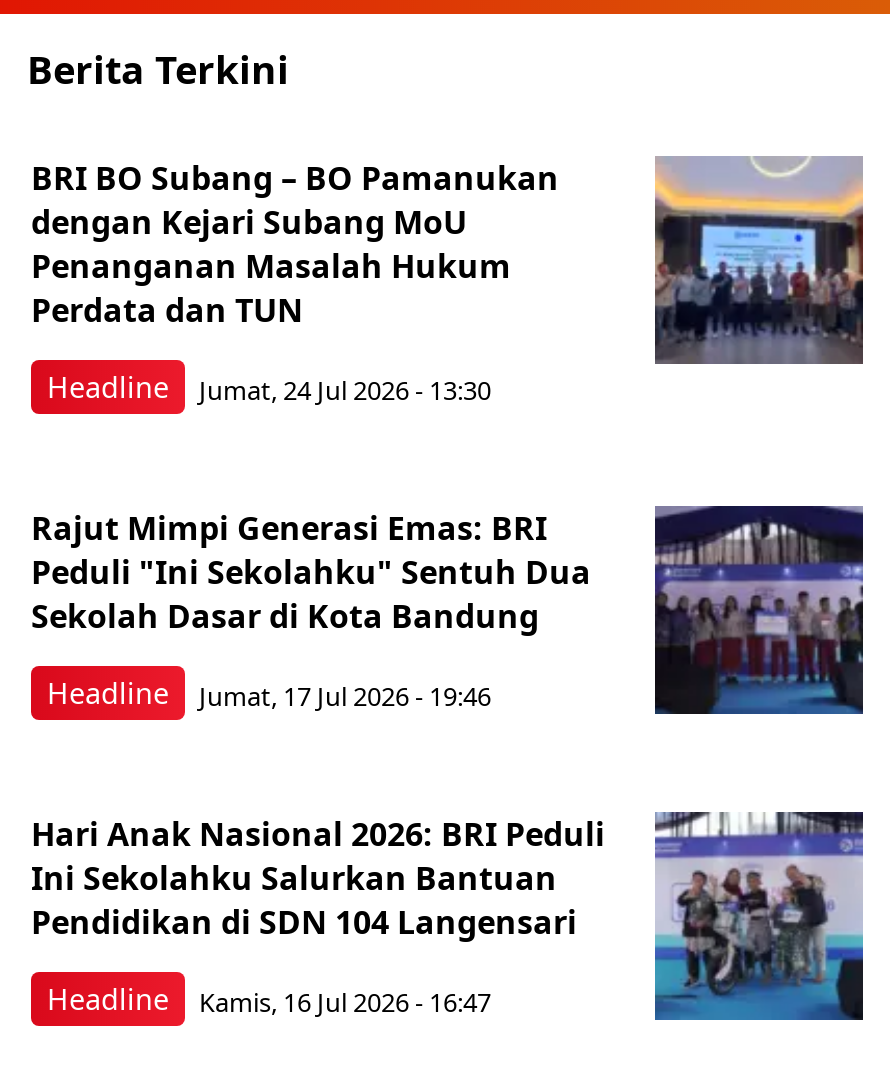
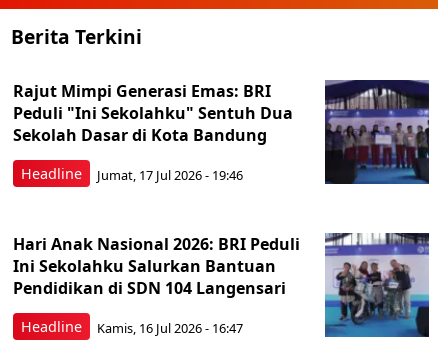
[31,157,559,408] BRI BO Subang – BO Pamanukan | dengan Kejari Subang MoU | Penanganan Masalah Hukum | Perdata dan TUN | Jumat, 24 Jul 2026 - 13:30 -> none
[653,156,865,364] [image] -> none
[47,369,169,407] Headline -> none

